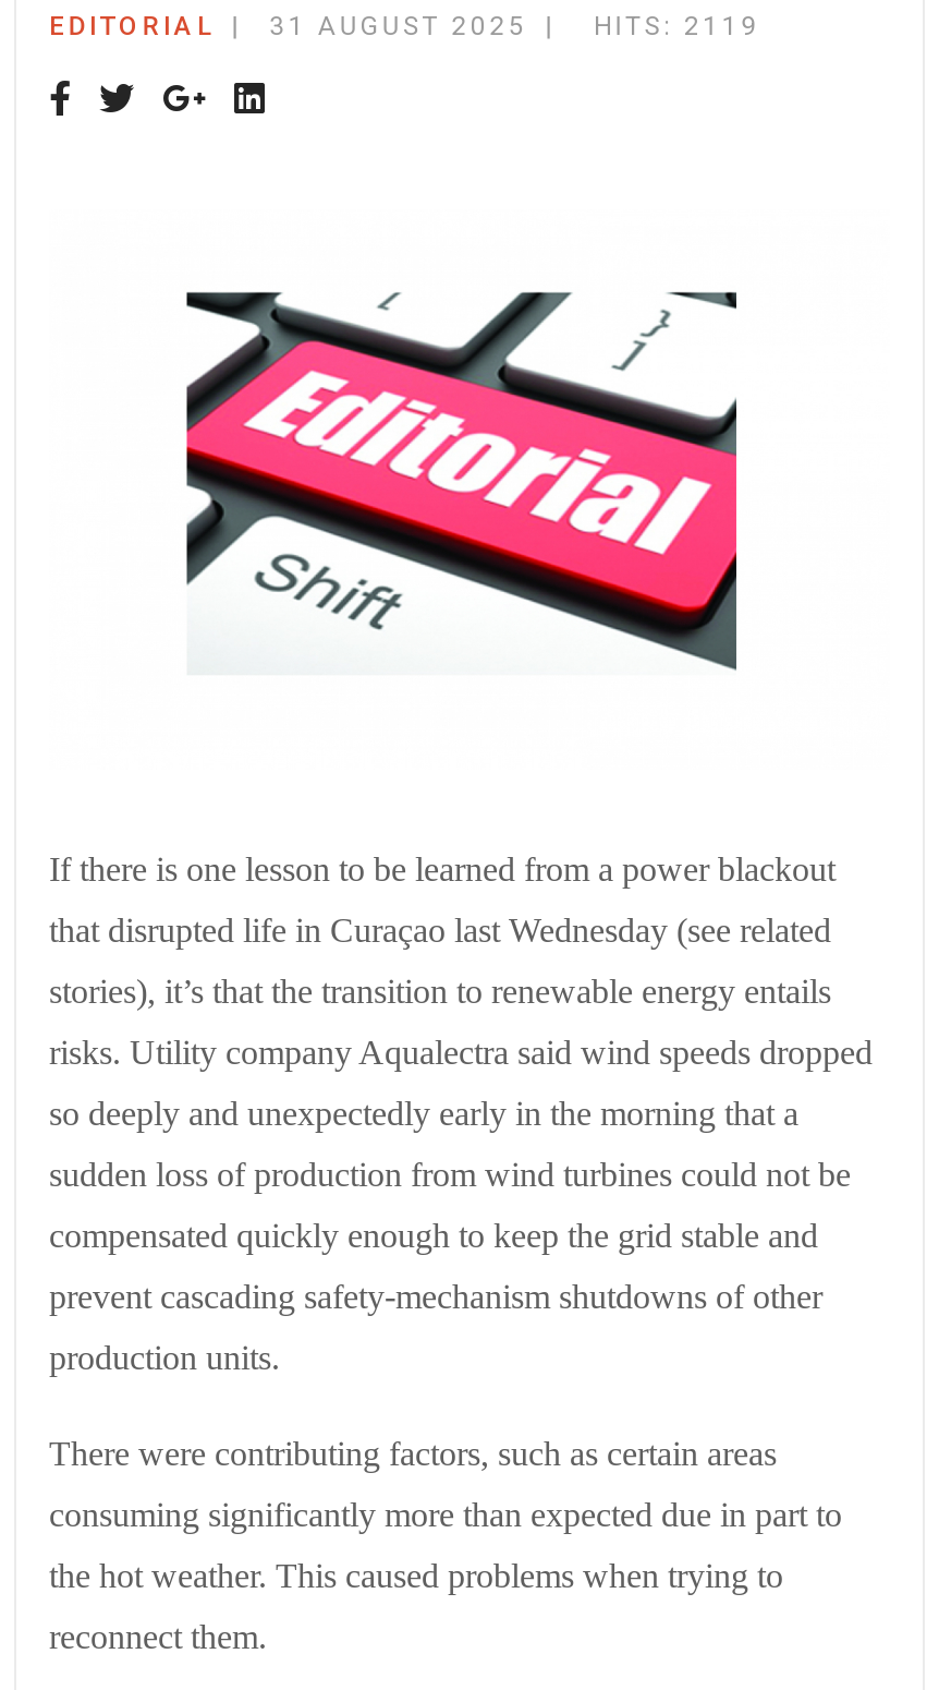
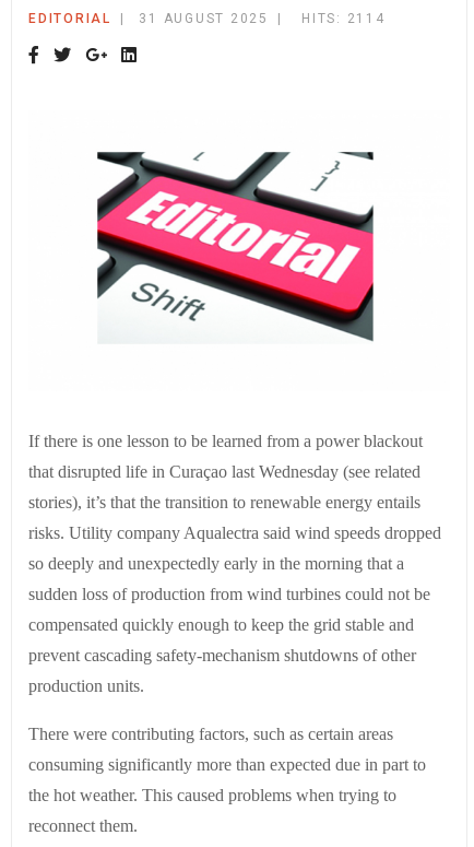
[594,11,760,41] HITS: 2119 -> [301,11,385,26] HITS: 2114

